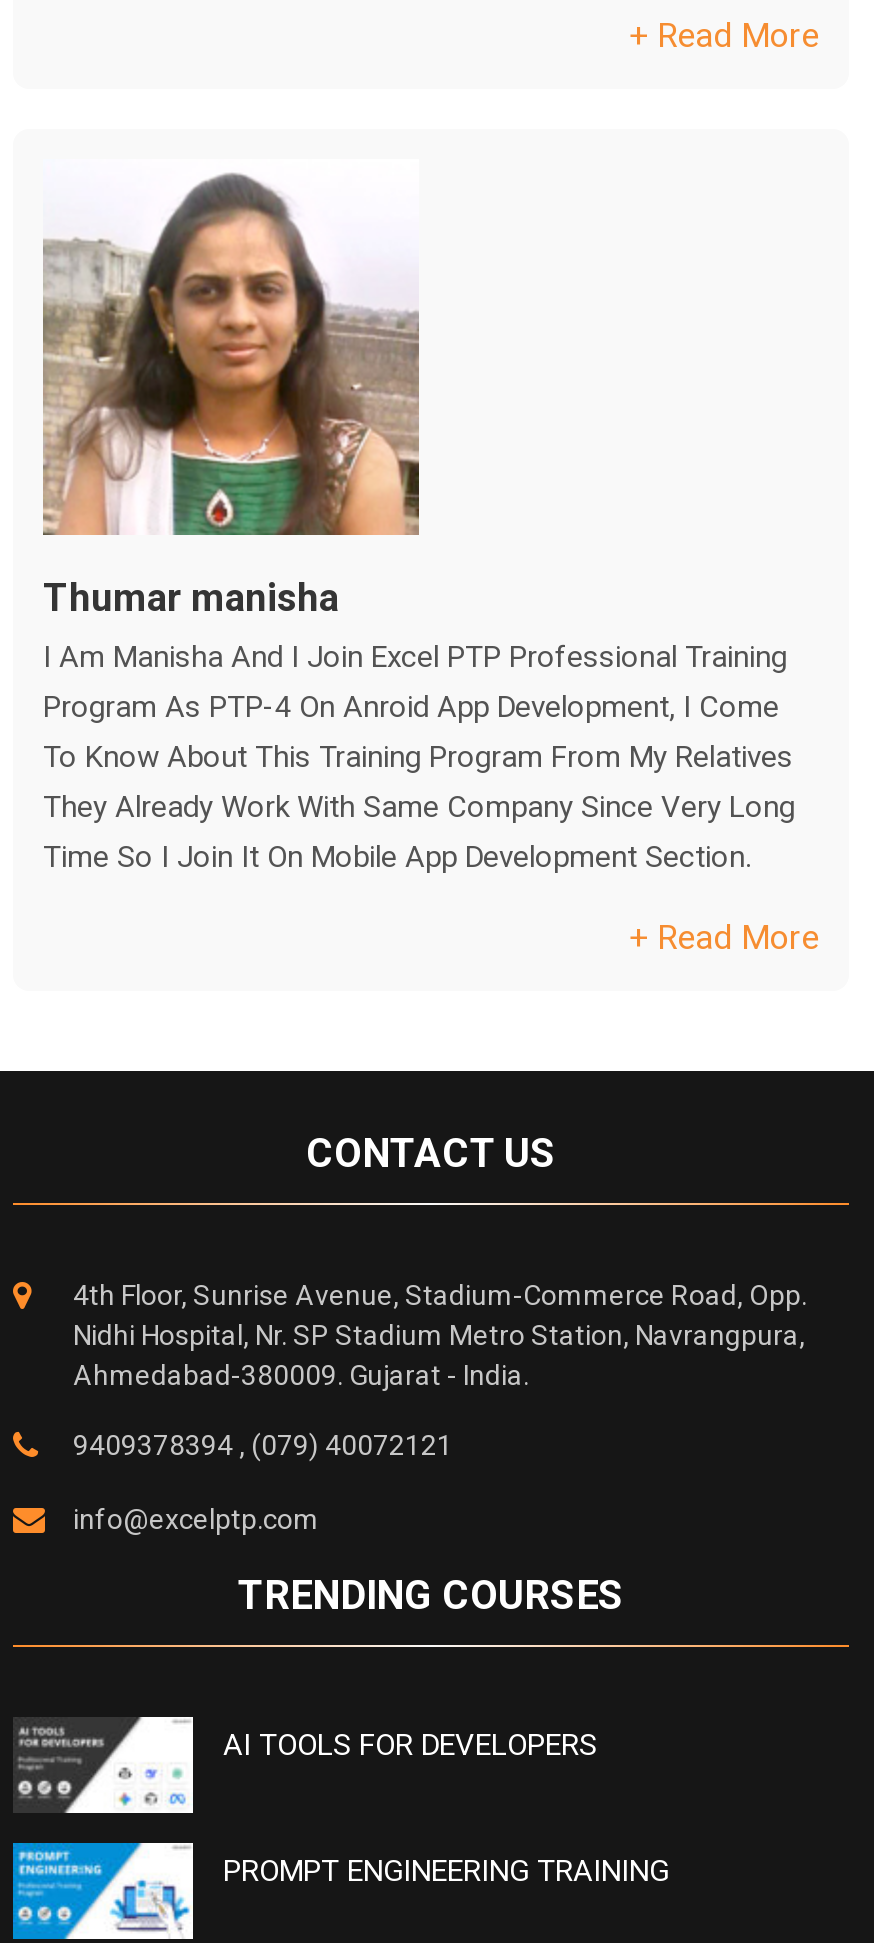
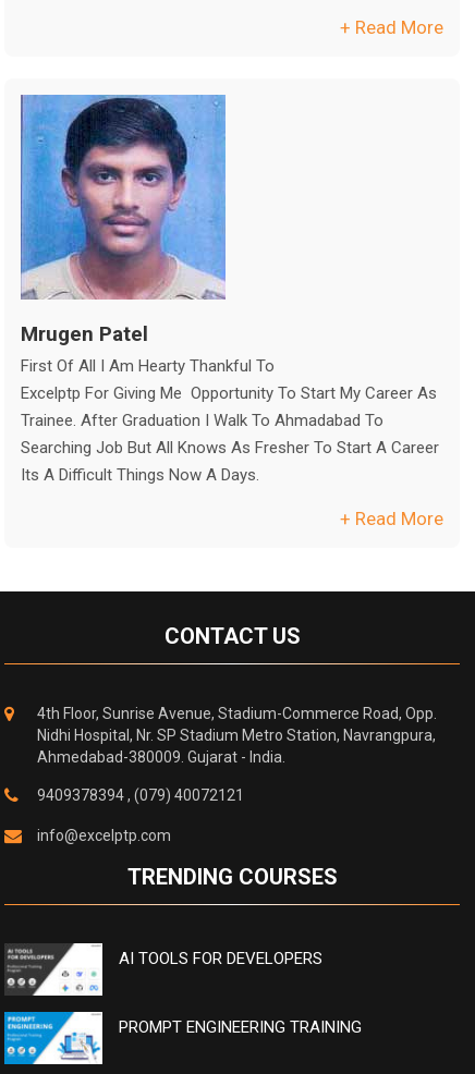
[43,159,795,875] [image] | Thumar manisha | I Am Manisha And I Join Excel PTP Professional Training | Program As PTP-4 On Anroid App Development, I Come | To Know About This Training Program From My Relatives | They Already Work With Same Company Since Very Long | Time So I Join It On Mobile App Development Section. -> [20,94,439,485] [image] | Mrugen Patel | First Of All I Am Hearty Thankful To | Excelptp For Giving Me Opportunity To Start My Career As | Trainee. After Graduation I Walk To Ahmadabad To | Searching Job But All Knows As Fresher To Start A Career | Its A Difficult Things Now A Days.

